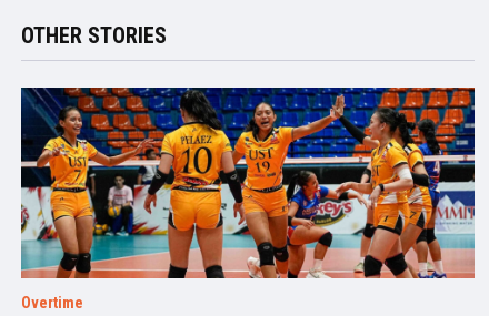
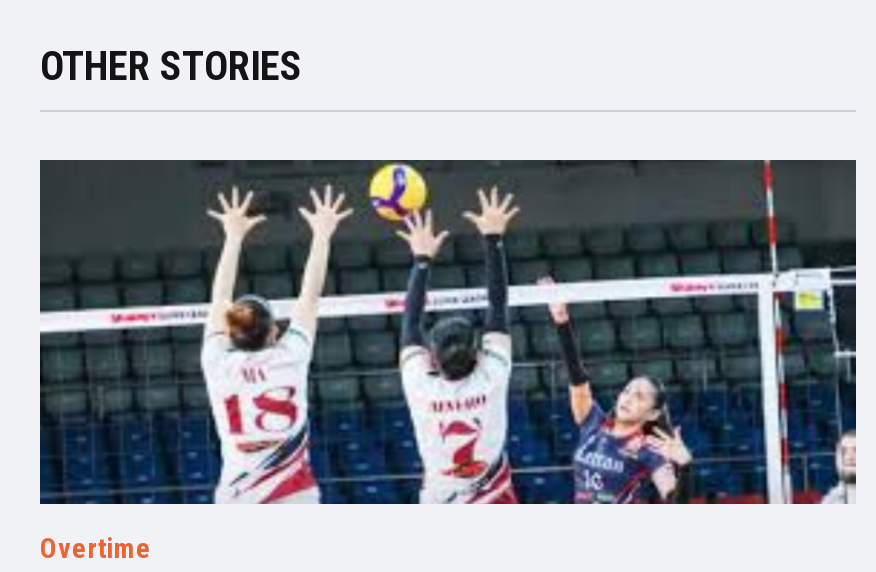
[20,86,476,279] [image] -> [38,158,858,506] [image]

